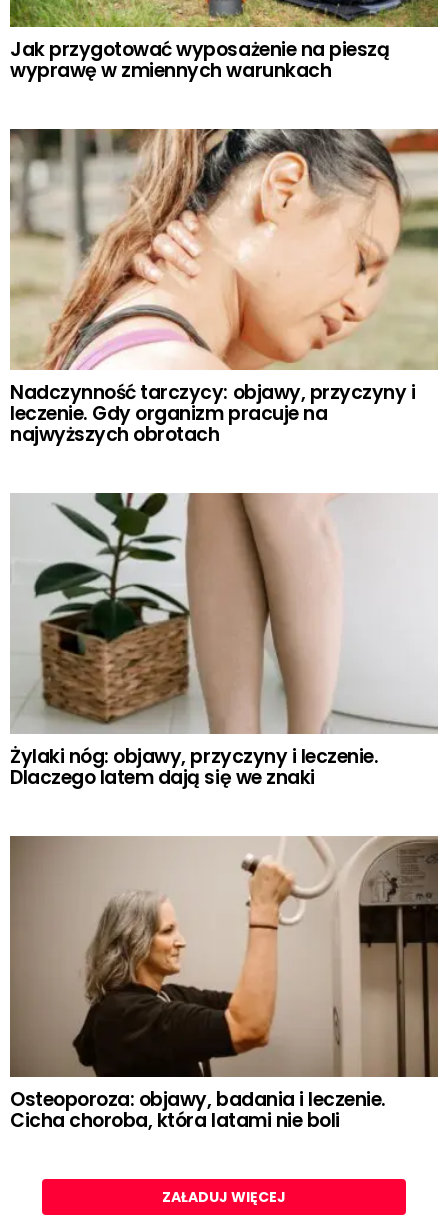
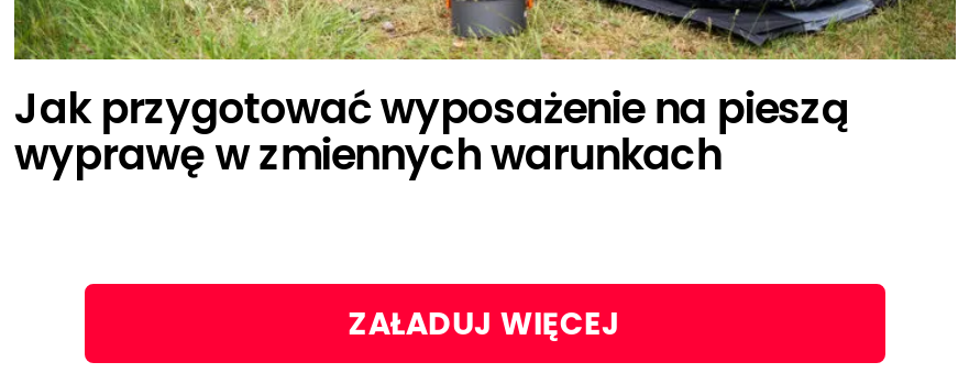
[10,128,438,448] [image] | Nadczynność tarczycy: objawy, przyczyny i | leczenie. Gdy organizm pracuje na | najwyższych obrotach -> none
[10,492,438,791] [image] | Żylaki nóg: objawy, przyczyny i leczenie. | Dlaczego latem dają się we znaki -> none
[10,835,438,1134] [image] | Osteoporoza: objawy, badania i leczenie. | Cicha choroba, która latami nie boli -> none

